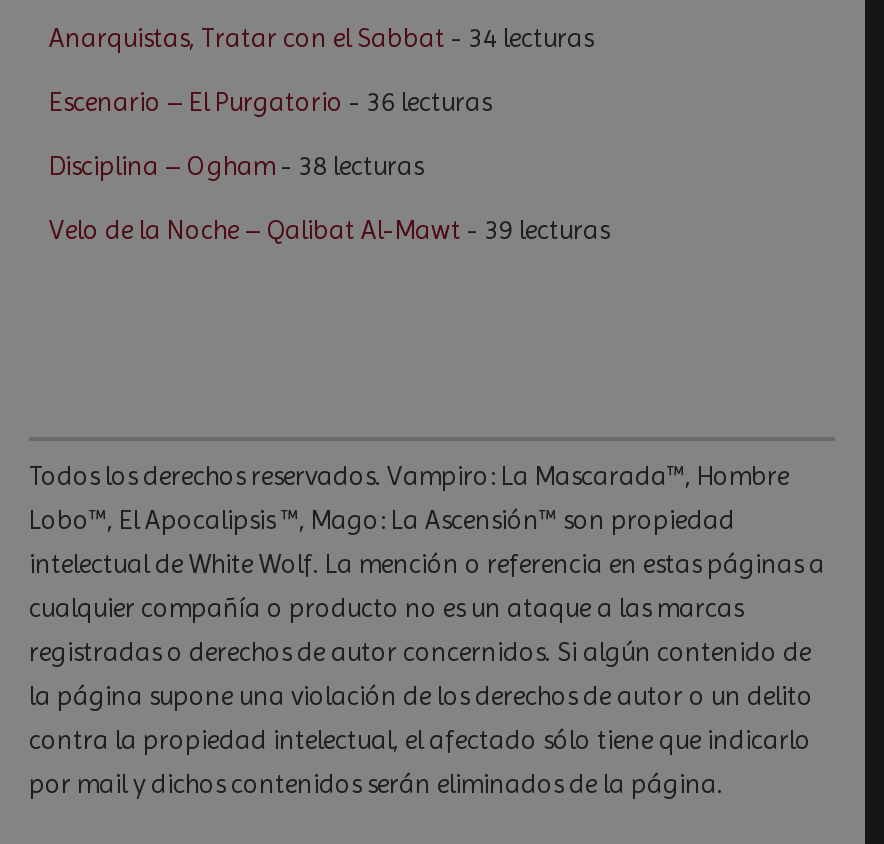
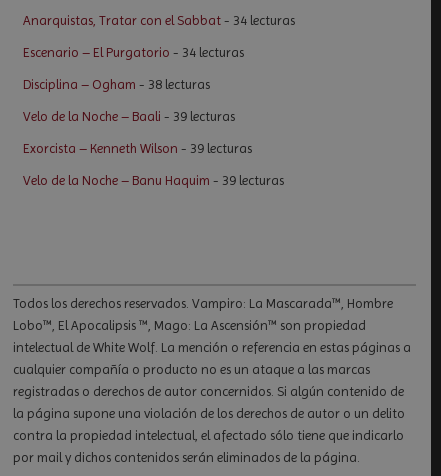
[49,88,491,118] Escenario – El Purgatorio - 36 lecturas -> [23,45,244,60] Escenario – El Purgatorio - 34 lecturas
[49,216,609,246] Velo de la Noche – Qalibat Al-Mawt - 39 lecturas -> [23,109,284,188] Velo de la Noche – Baali - 39 lecturas | Exorcista – Kenneth Wilson - 39 lecturas | Velo de la Noche – Banu Haquim - 39 lecturas

